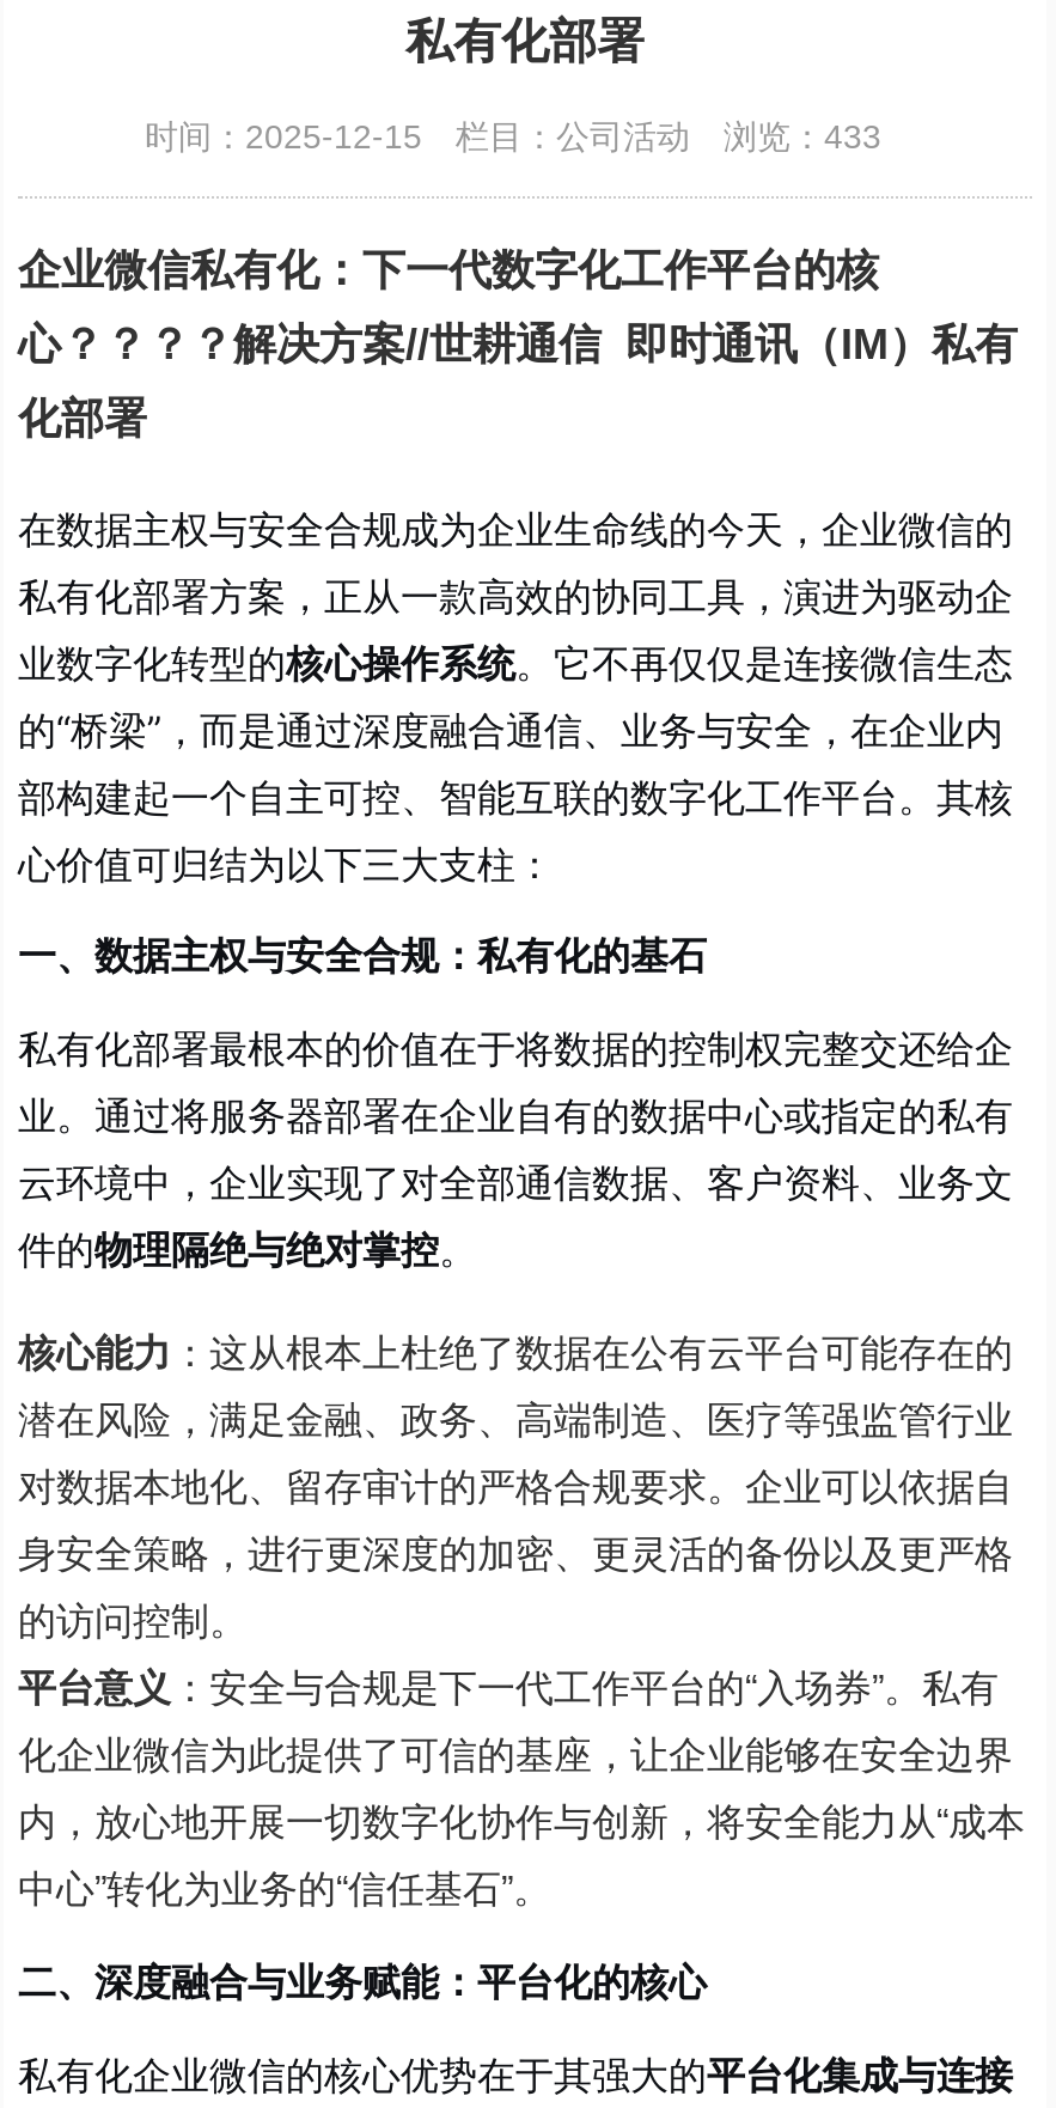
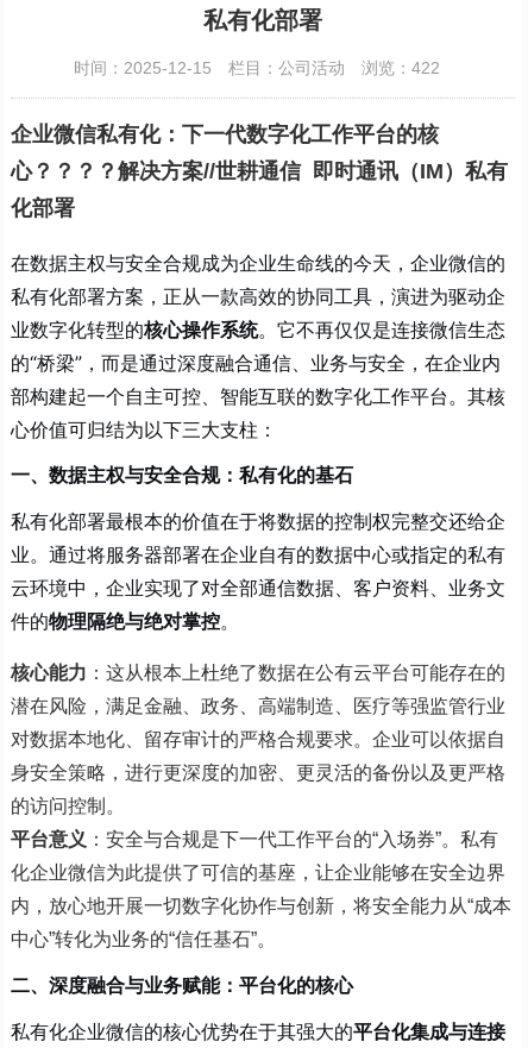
[145,117,881,156] 时间：2025-12-15 栏目：公司活动 浏览：433 -> [74,58,440,77] 时间：2025-12-15 栏目：公司活动 浏览：422

